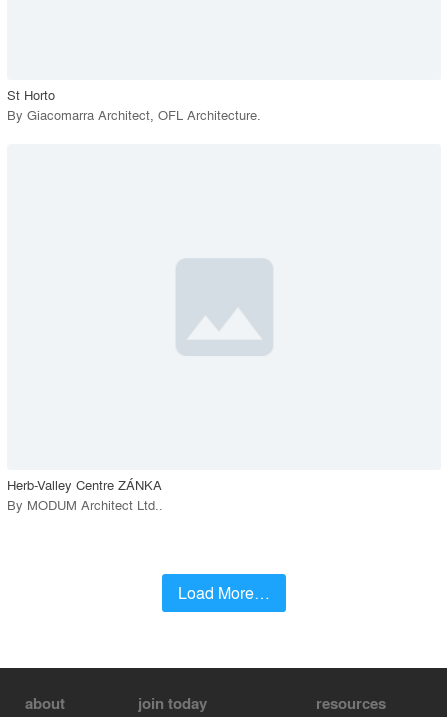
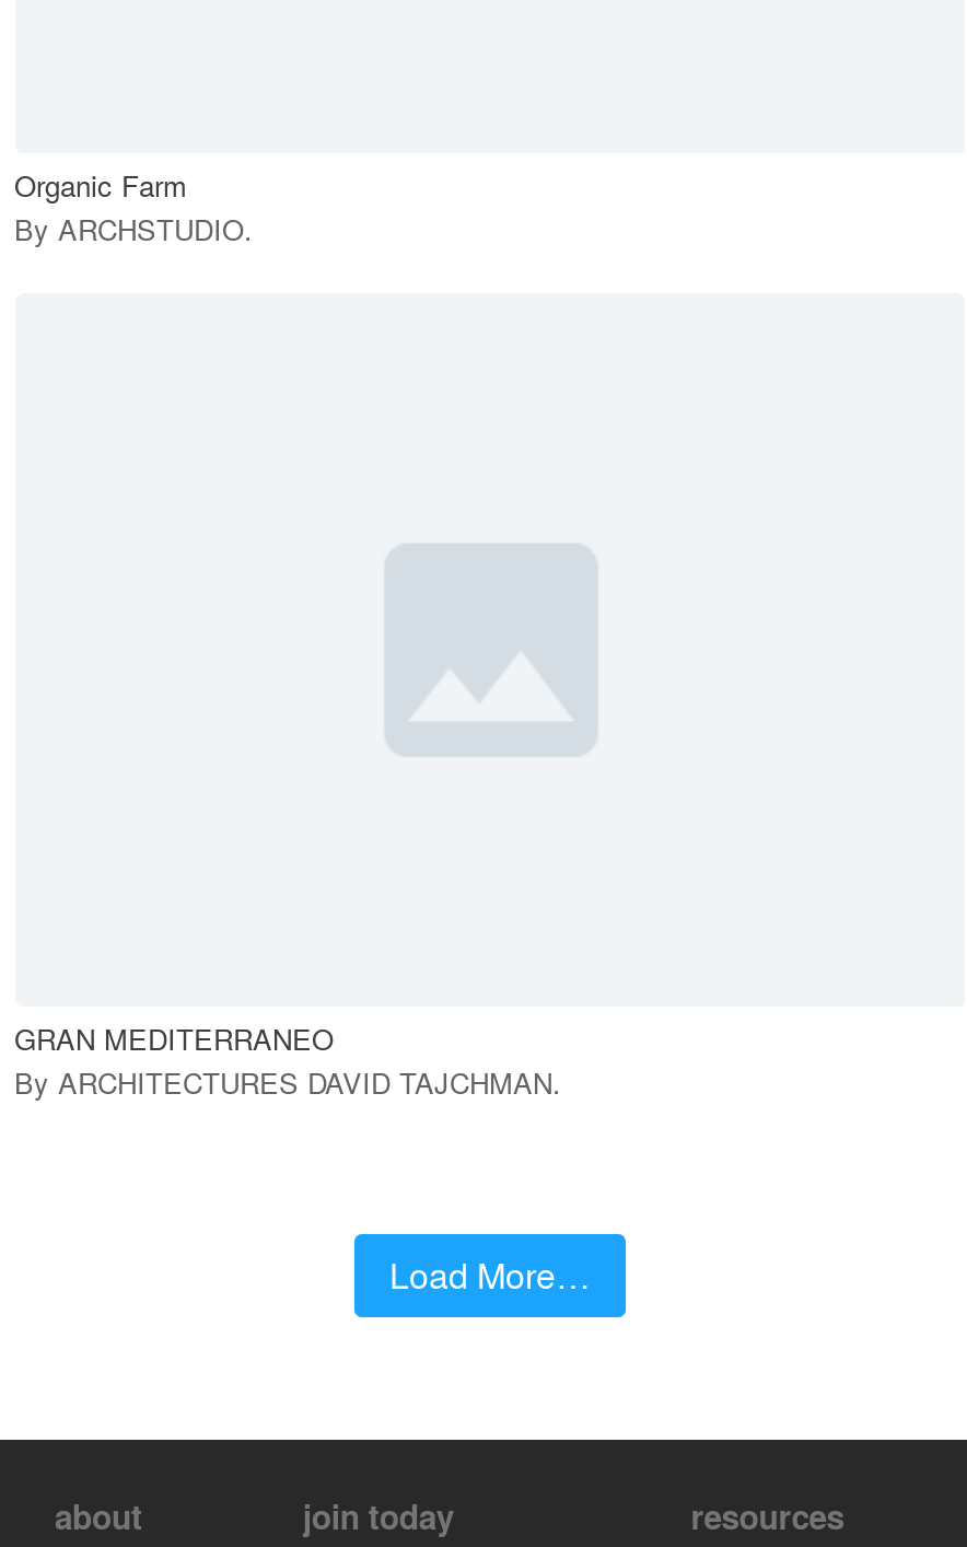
[6,85,260,124] St Horto | By Giacomarra Architect, OFL Architecture. -> [14,164,253,249] Organic Farm | By ARCHSTUDIO.
[6,475,162,514] Herb-Valley Centre ZÁNKA | By MODUM Architect Ltd.. -> [14,1018,561,1104] GRAN MEDITERRANEO | By ARCHITECTURES DAVID TAJCHMAN.

